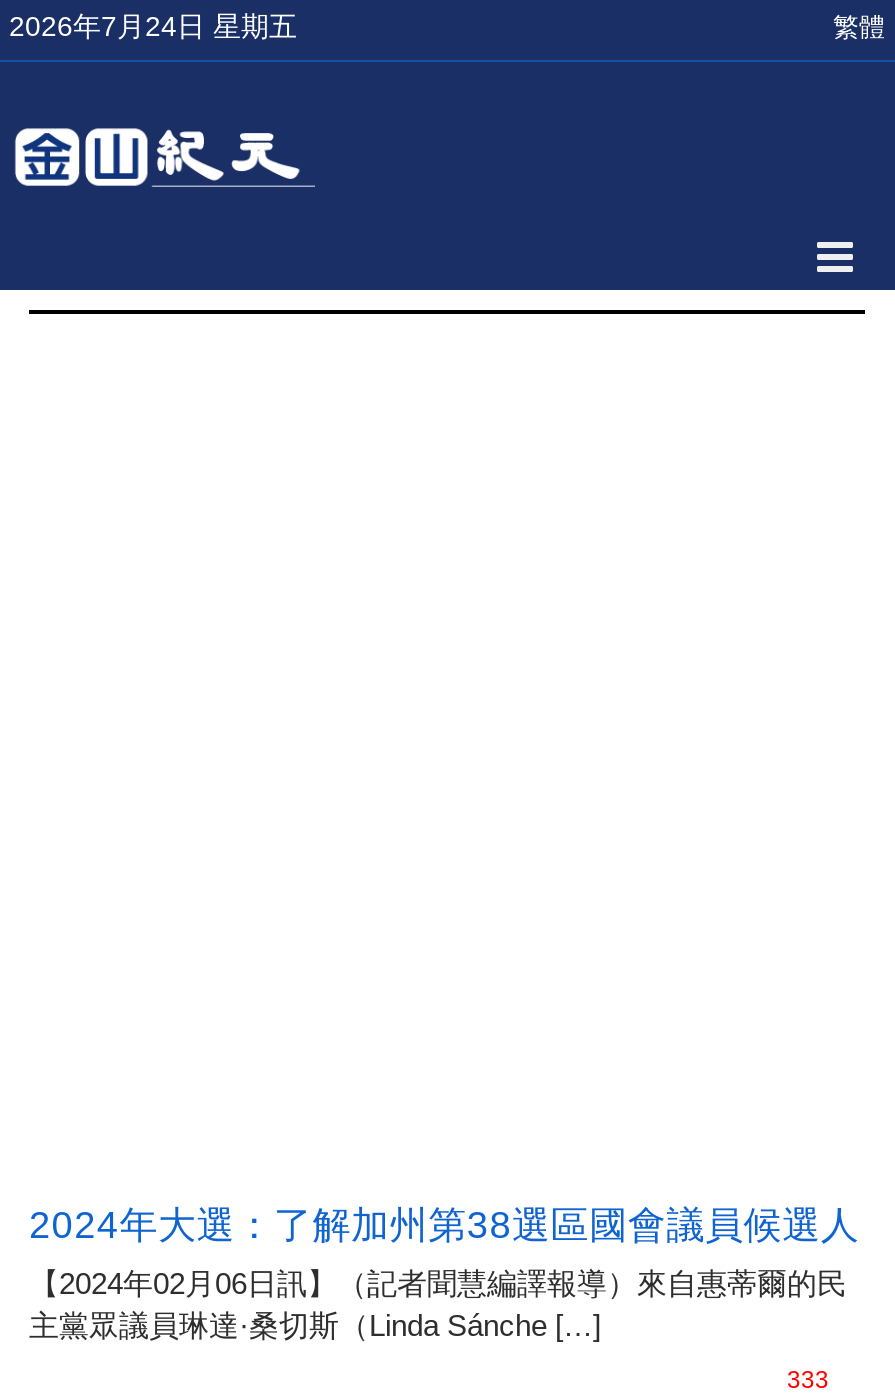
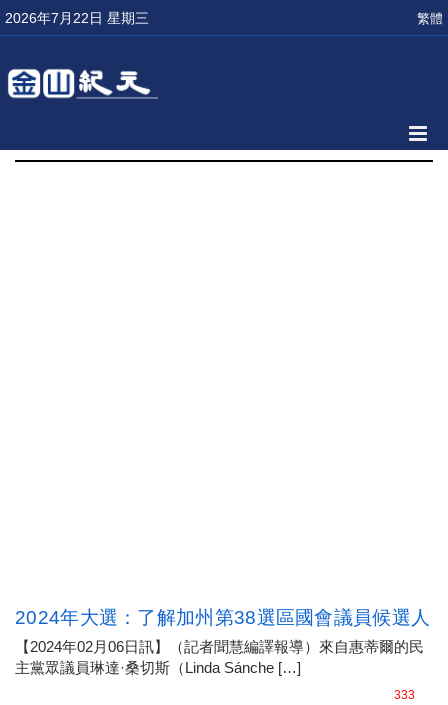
[9,10,297,42] 2026年7月24日 星期五 -> [5,10,149,26] 2026年7月22日 星期三

